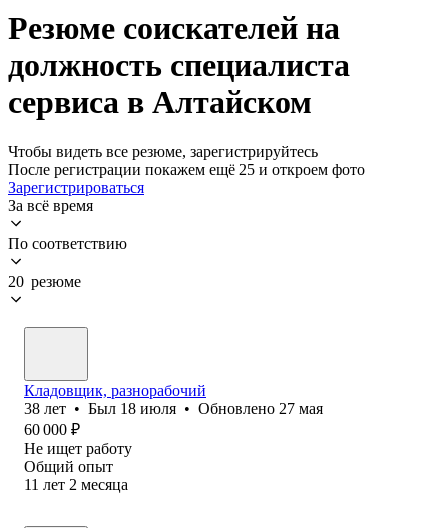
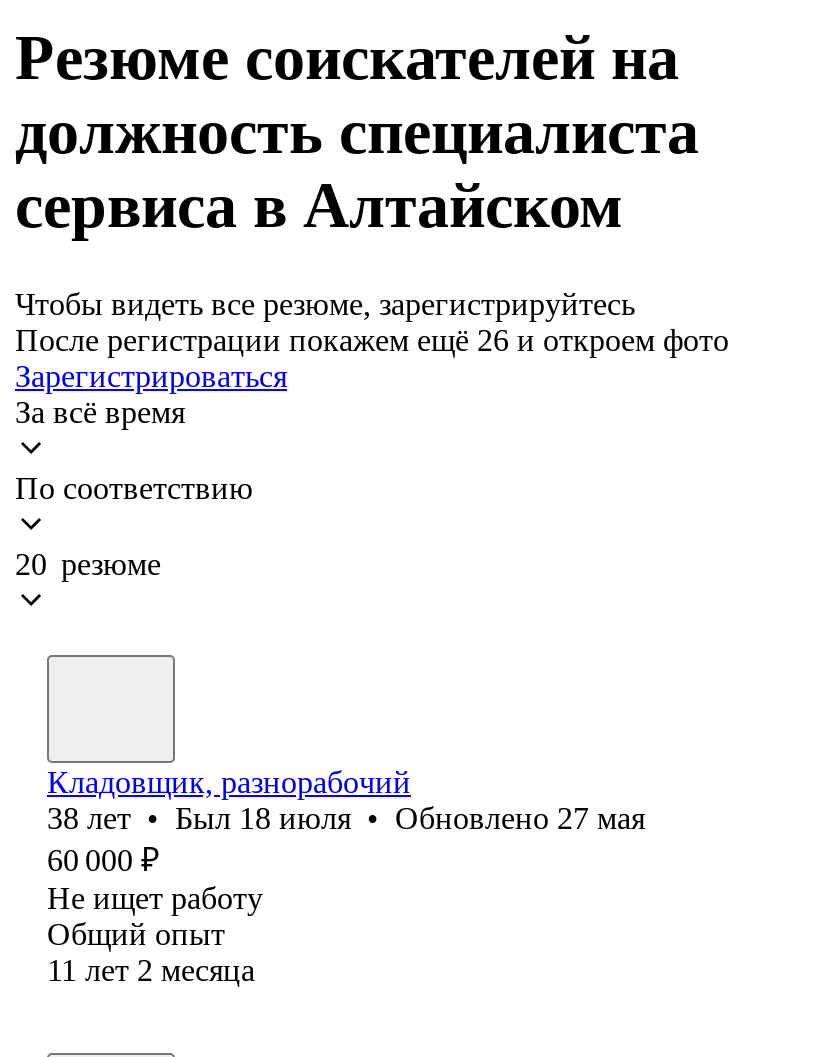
[8,161,365,178] После регистрации покажем ещё 25 и откроем фото -> [15,323,729,357] После регистрации покажем ещё 26 и откроем фото

